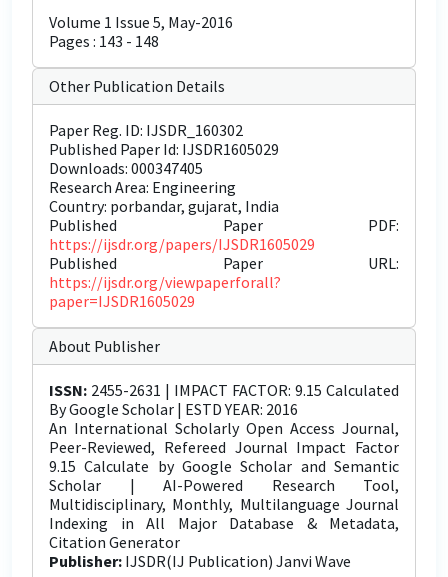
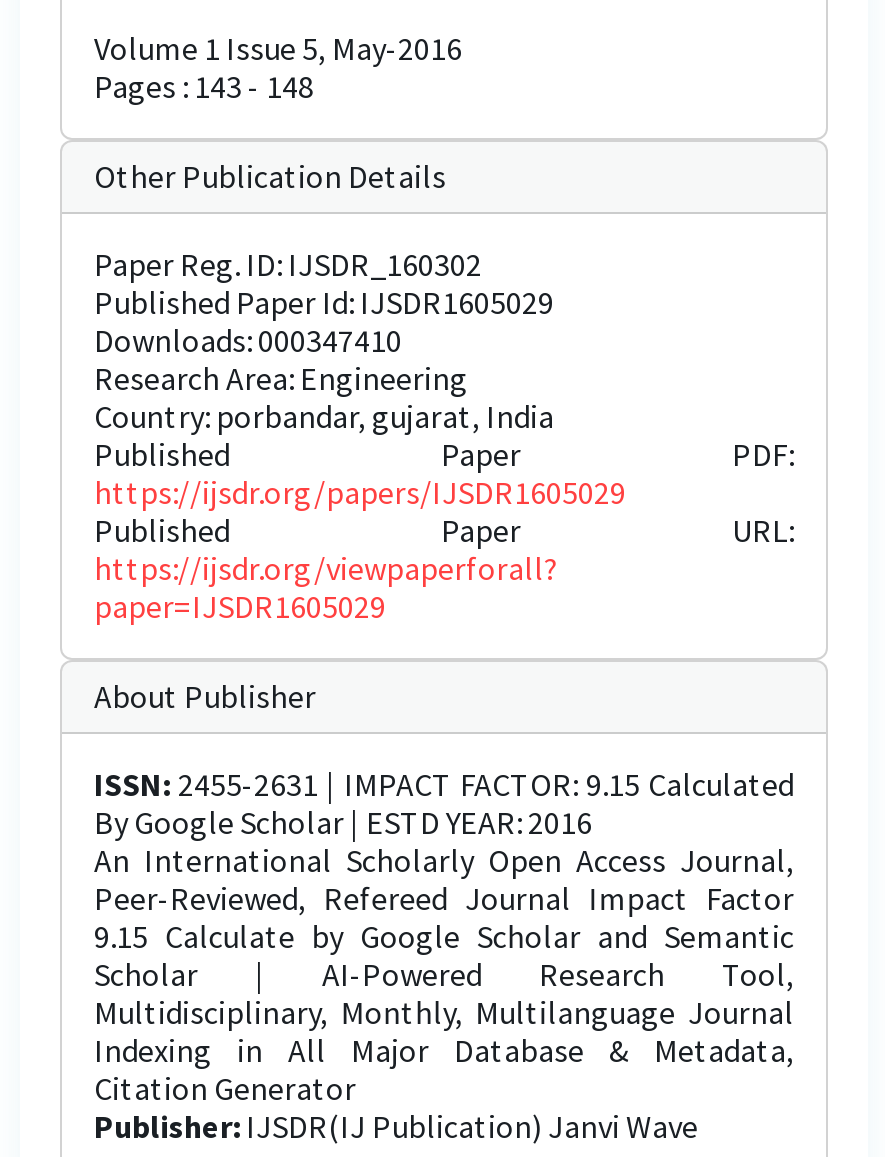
[49,158,203,178] Downloads: 000347405 -> [94,320,402,360] Downloads: 000347410

